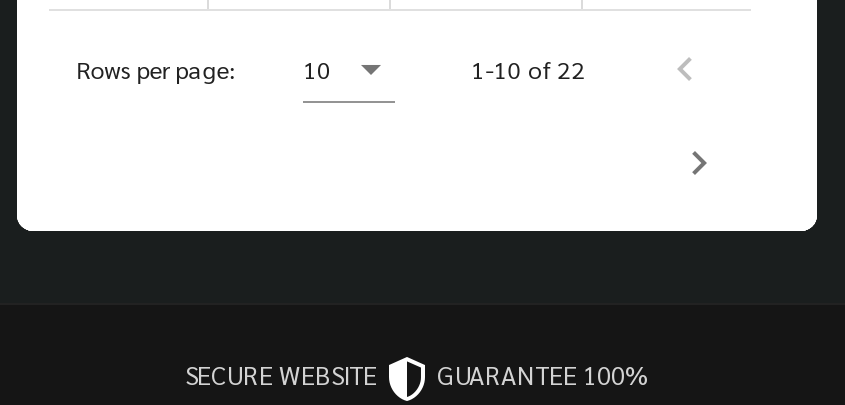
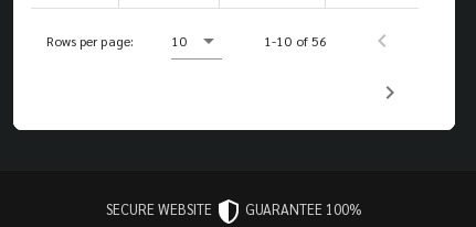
[471,53,585,85] 1-10 of 22 -> [264,32,327,49] 1-10 of 56

